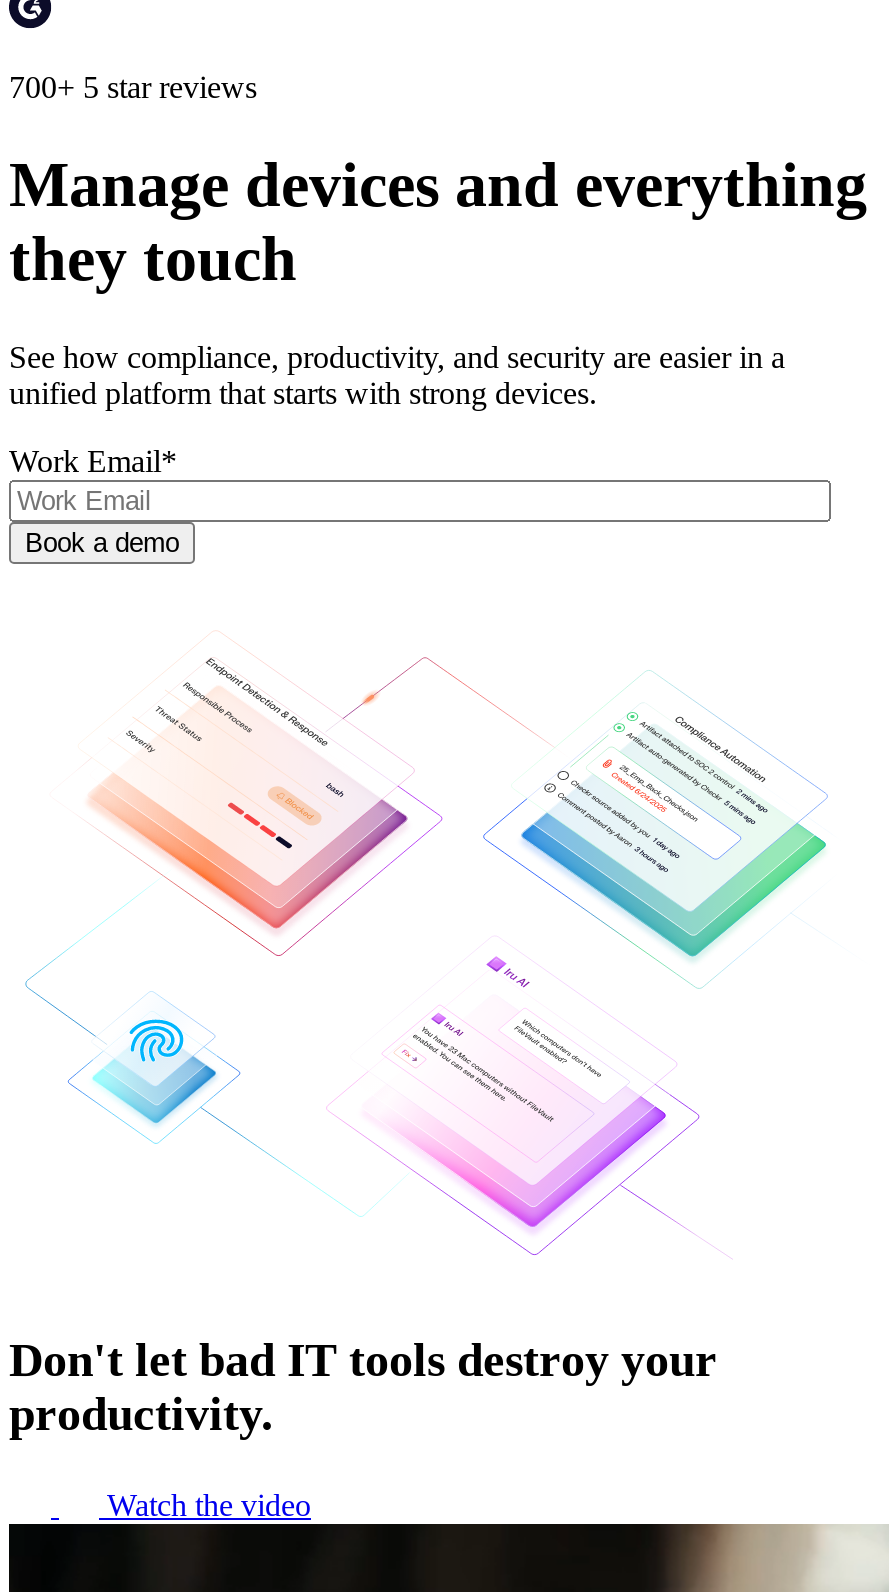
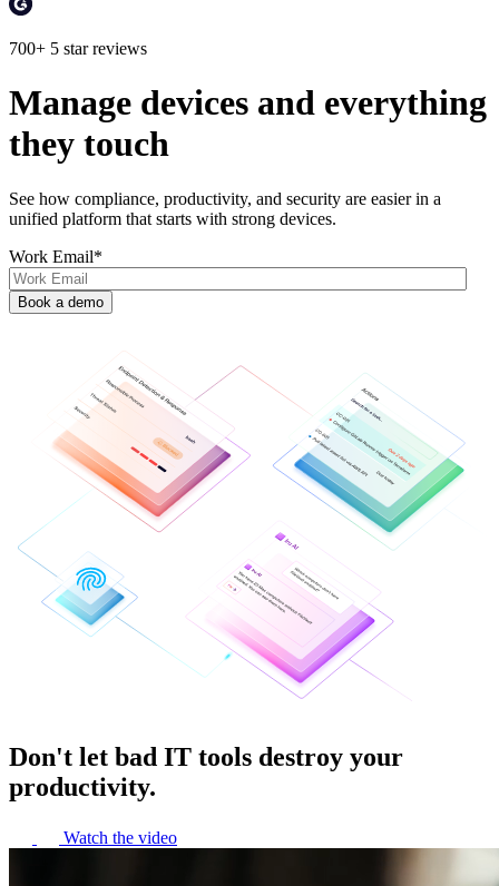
[583,700,767,872] [image] -> [329,388,429,484] [image]

